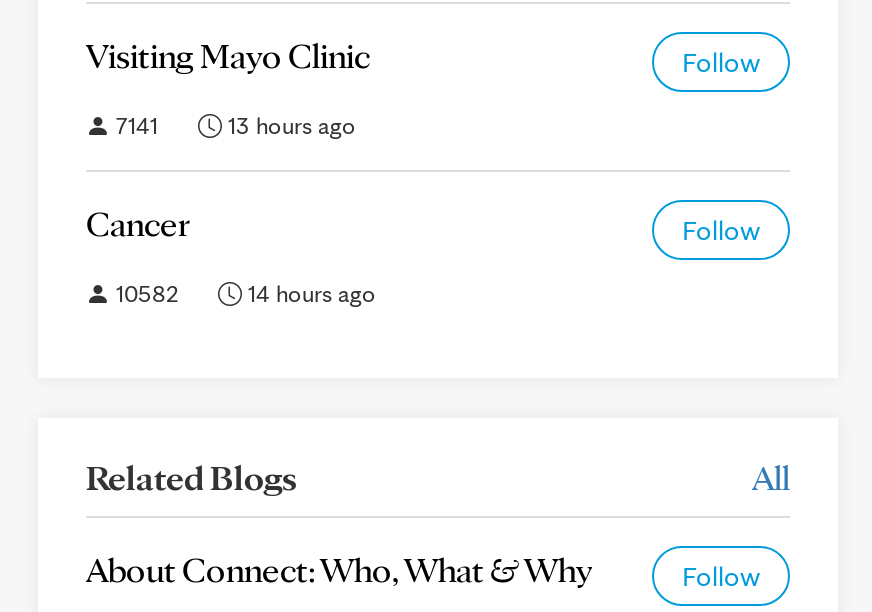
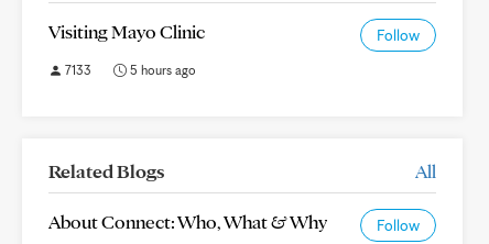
[86,110,760,308] 7141 | 13 hours ago | Cancer | Follow | 10582 | 14 hours ago -> [62,62,196,78] 7133 | 5 hours ago

